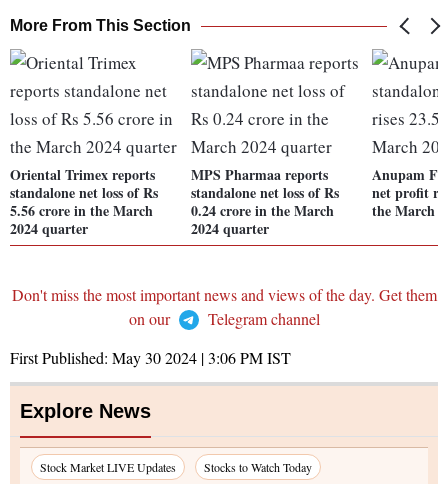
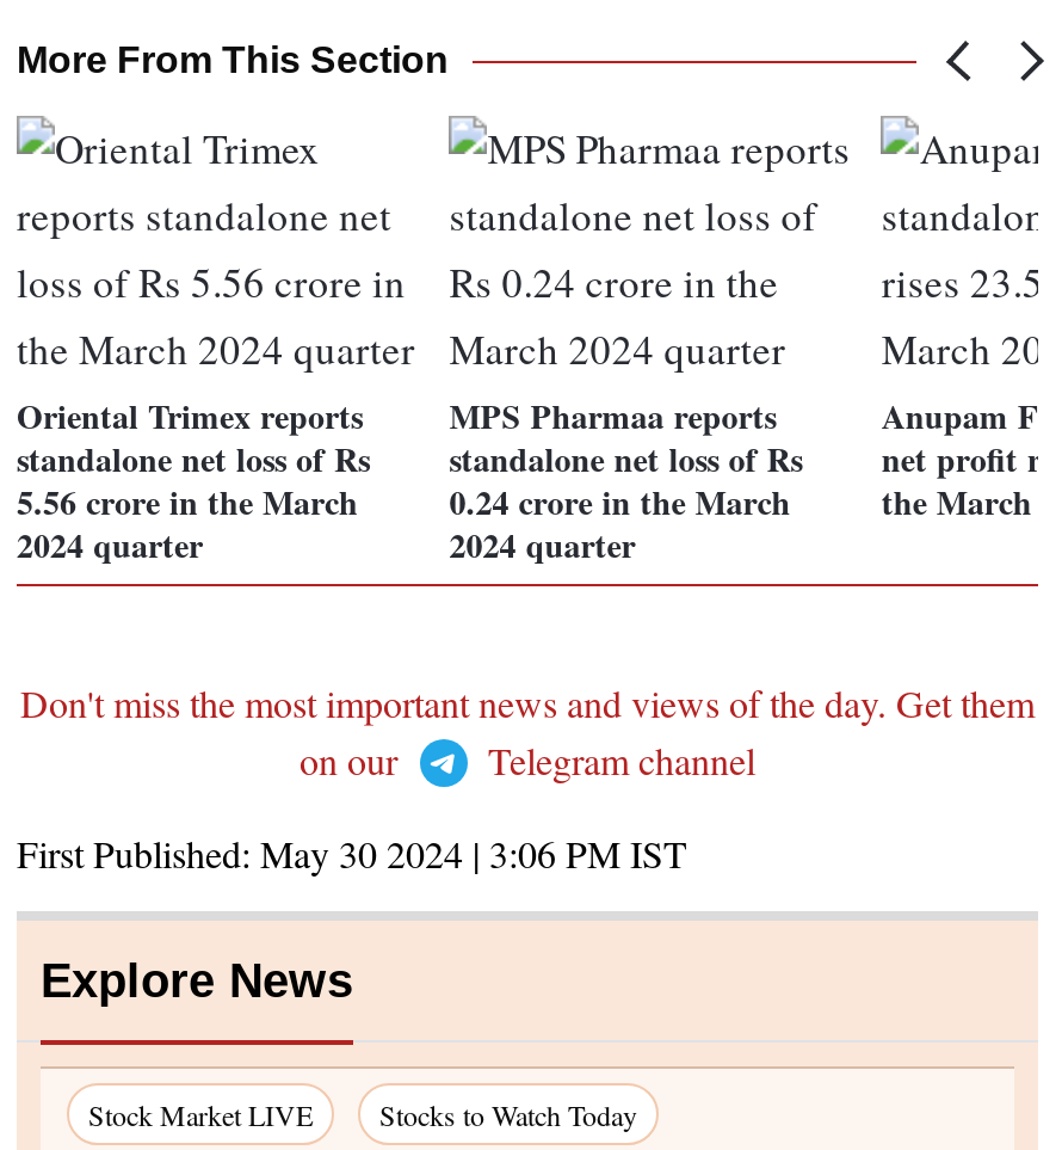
[40,459,176,475] Stock Market LIVE Updates -> [88,1095,313,1134] Stock Market LIVE

